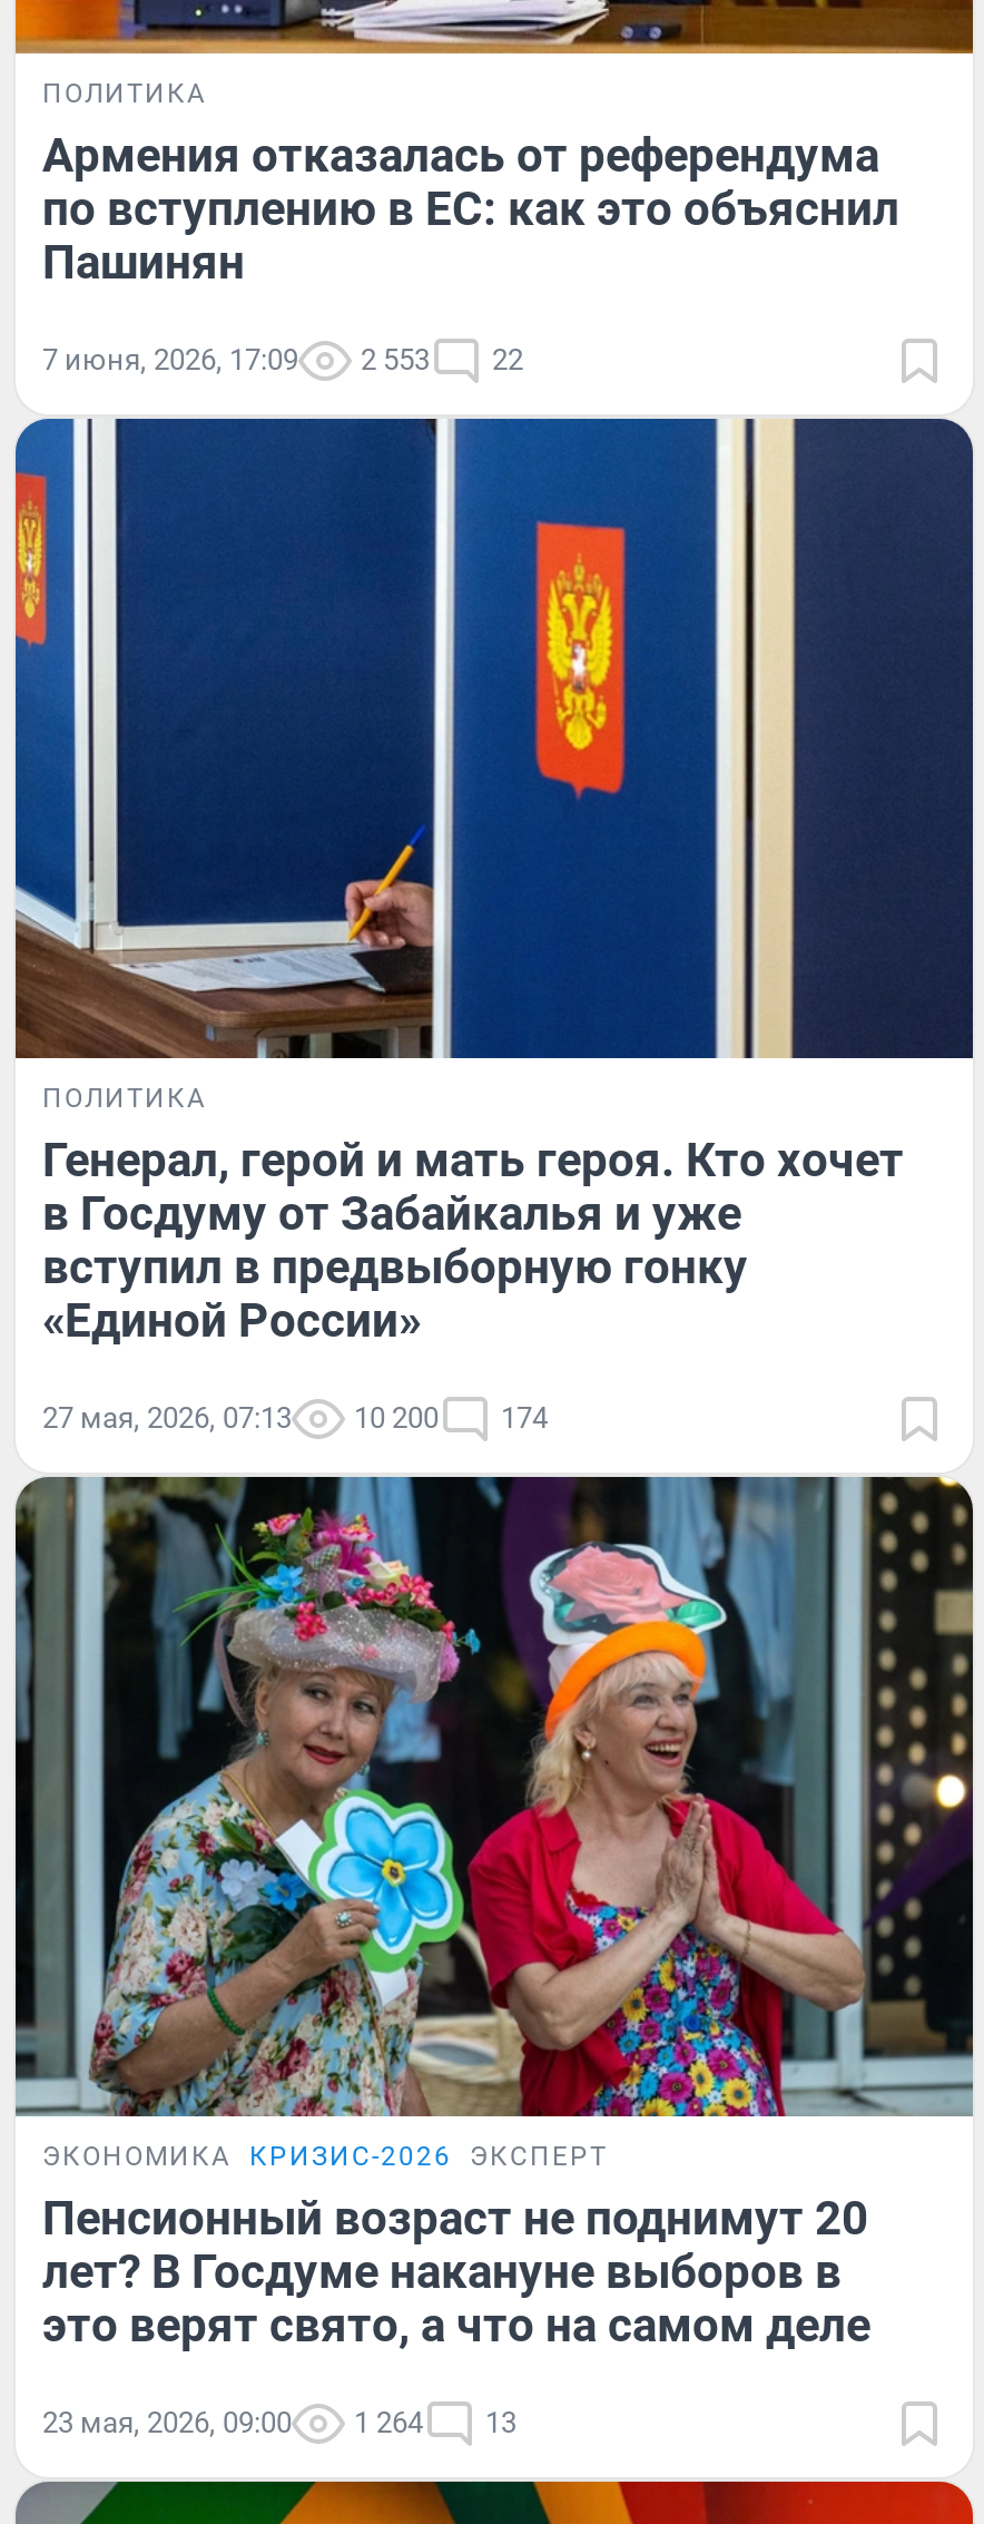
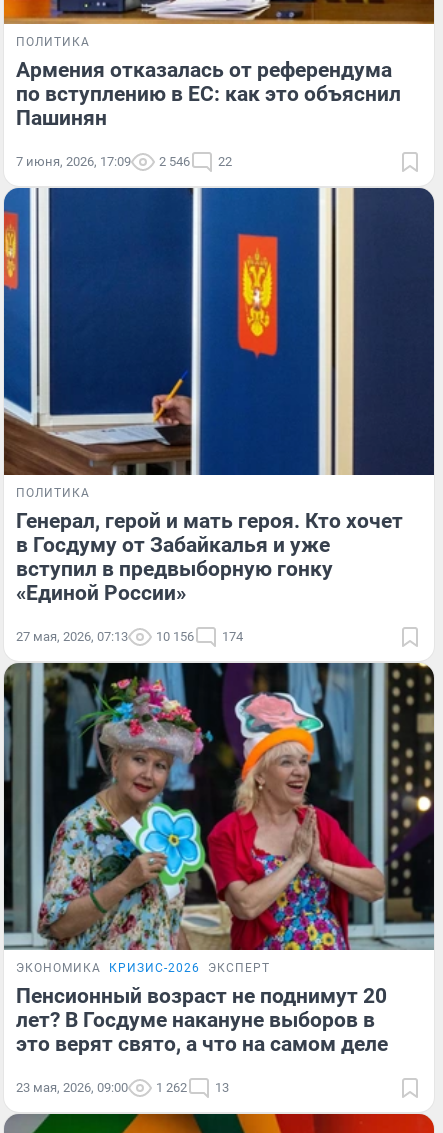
[42,344,523,377] 7 июня, 2026, 17:09 2 553 22 -> [16,154,232,169] 7 июня, 2026, 17:09 2 546 22
[42,1401,548,1434] 27 мая, 2026, 07:13 10 200 174 -> [16,629,243,644] 27 мая, 2026, 07:13 10 156 174
[42,2405,516,2438] 23 мая, 2026, 09:00 1 264 13 -> [16,1080,229,1095] 23 мая, 2026, 09:00 1 262 13

